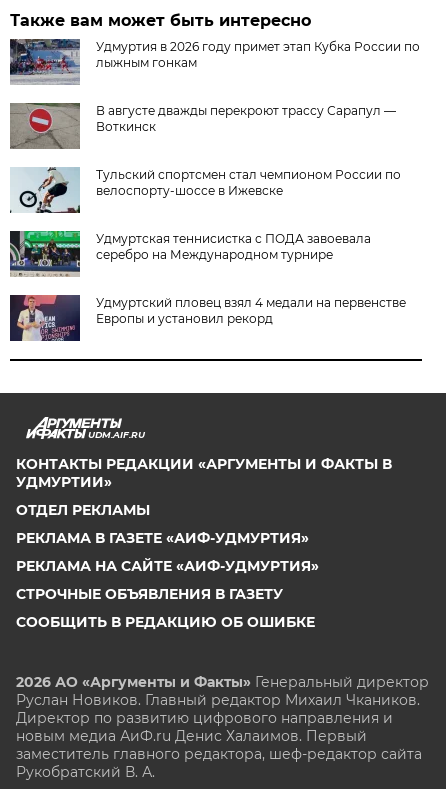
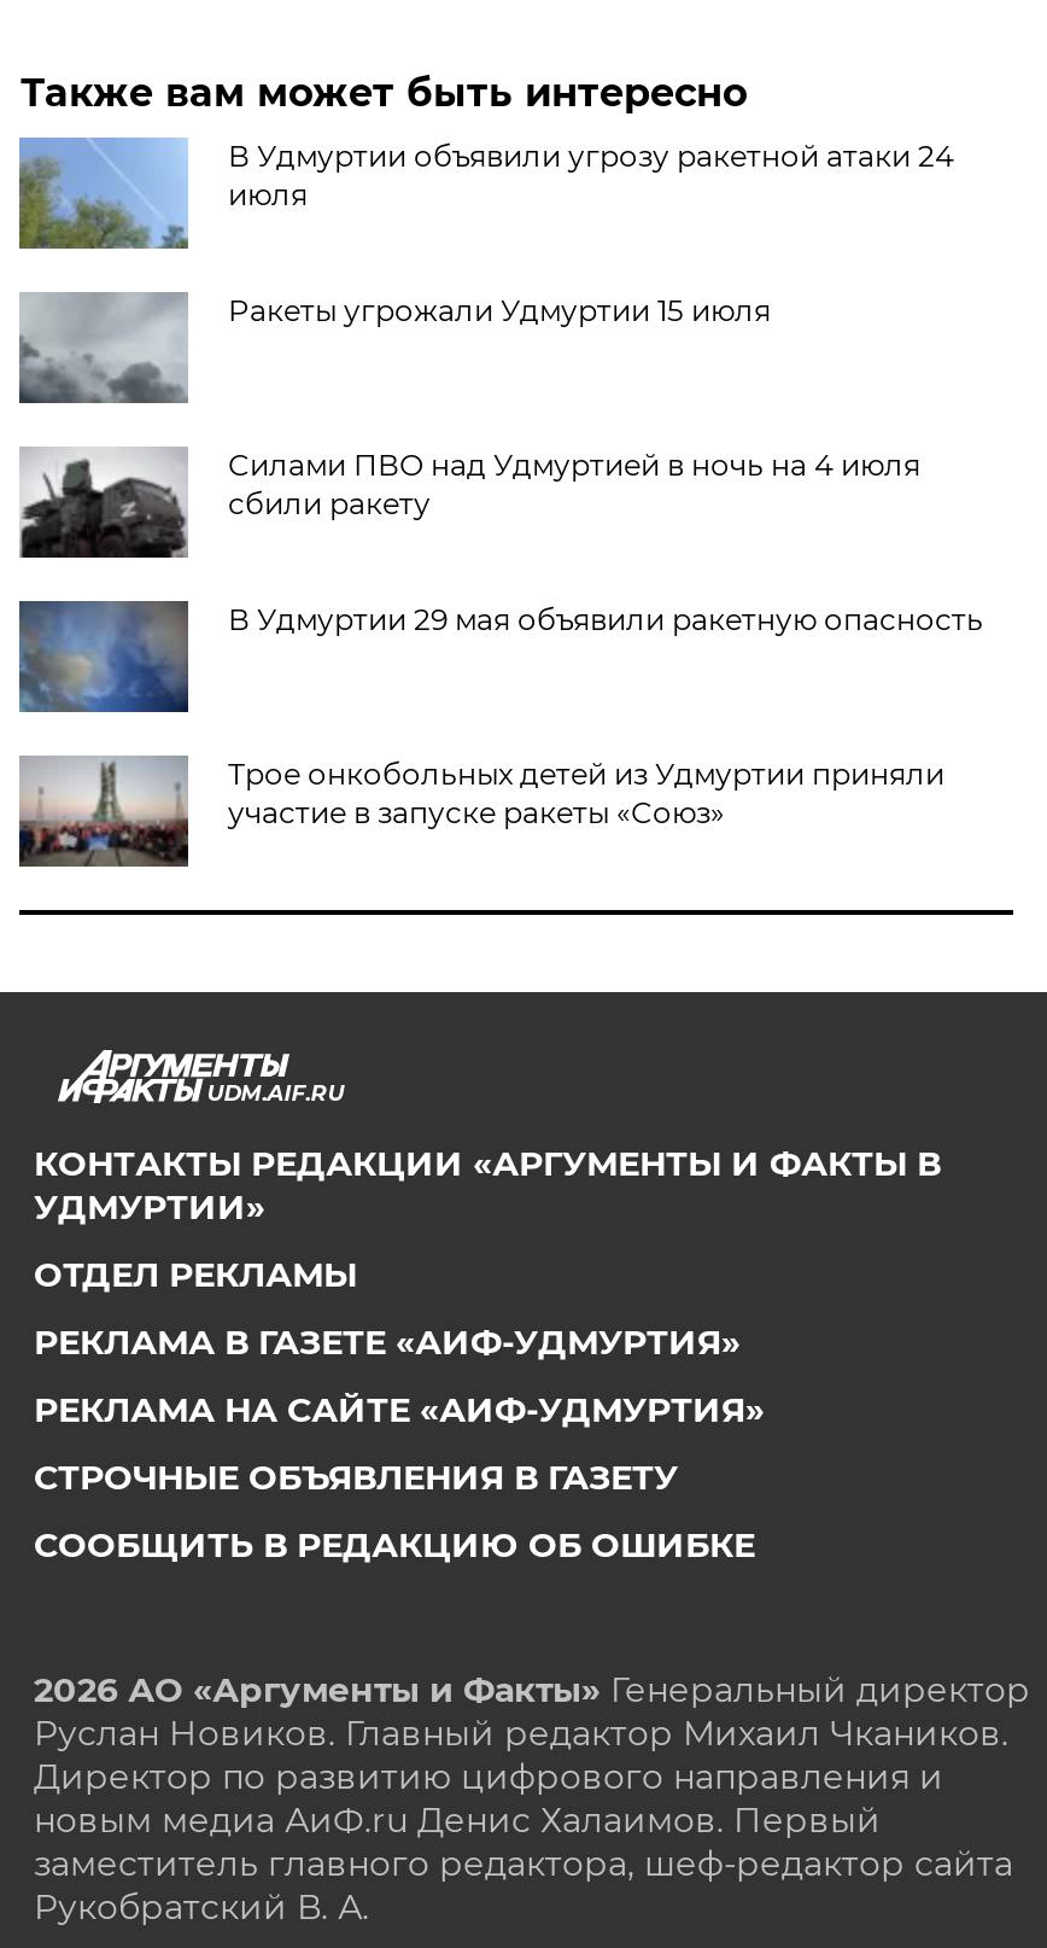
[9,38,420,85] [image] | Удмуртия в 2026 году примет этап Кубка России по | лыжным гонкам -> [17,135,954,249] [image] | В Удмуртии объявили угрозу ракетной атаки 24 | июля
[10,102,396,149] [image] | В августе дважды перекроют трассу Сарапул — | Воткинск -> [19,292,771,403] [image] | Ракеты угрожали Удмуртии 15 июля
[10,167,401,214] [image] | Тульский спортсмен стал чемпионом России по | велоспорту-шоссе в Ижевске -> [19,446,920,560] [image] | Силами ПВО над Удмуртией в ночь на 4 июля | сбили ракету
[9,230,371,278] [image] | Удмуртская теннисистка с ПОДА завоевала | серебро на Международном турнире -> [17,601,983,715] [image] | В Удмуртии 29 мая объявили ракетную опасность
[10,294,406,341] [image] | Удмуртский пловец взял 4 медали на первенстве | Европы и установил рекорд -> [17,755,944,869] [image] | Трое онкобольных детей из Удмуртии приняли | участие в запуске ракеты «Союз»

